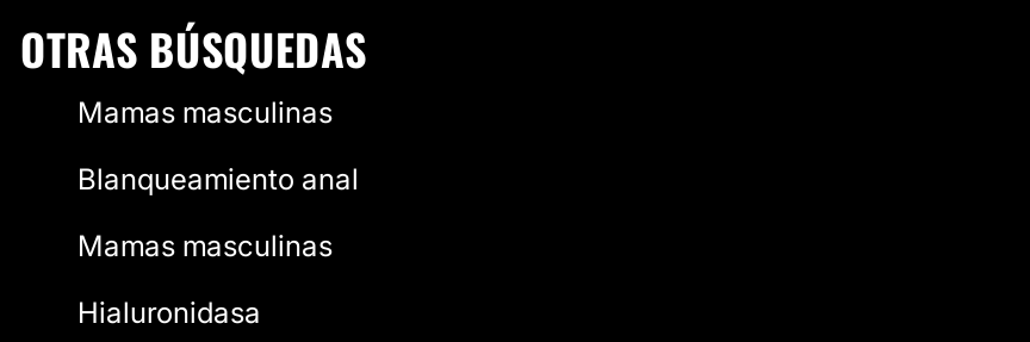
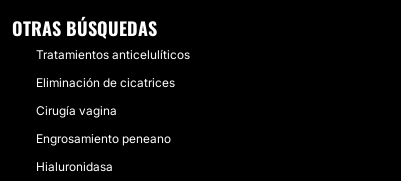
[77,94,359,263] Mamas masculinas | Blanqueamiento anal | Mamas masculinas -> [36,47,190,146] Tratamientos anticelulíticos | Eliminación de cicatrices | Cirugía vagina | Engrosamiento peneano

